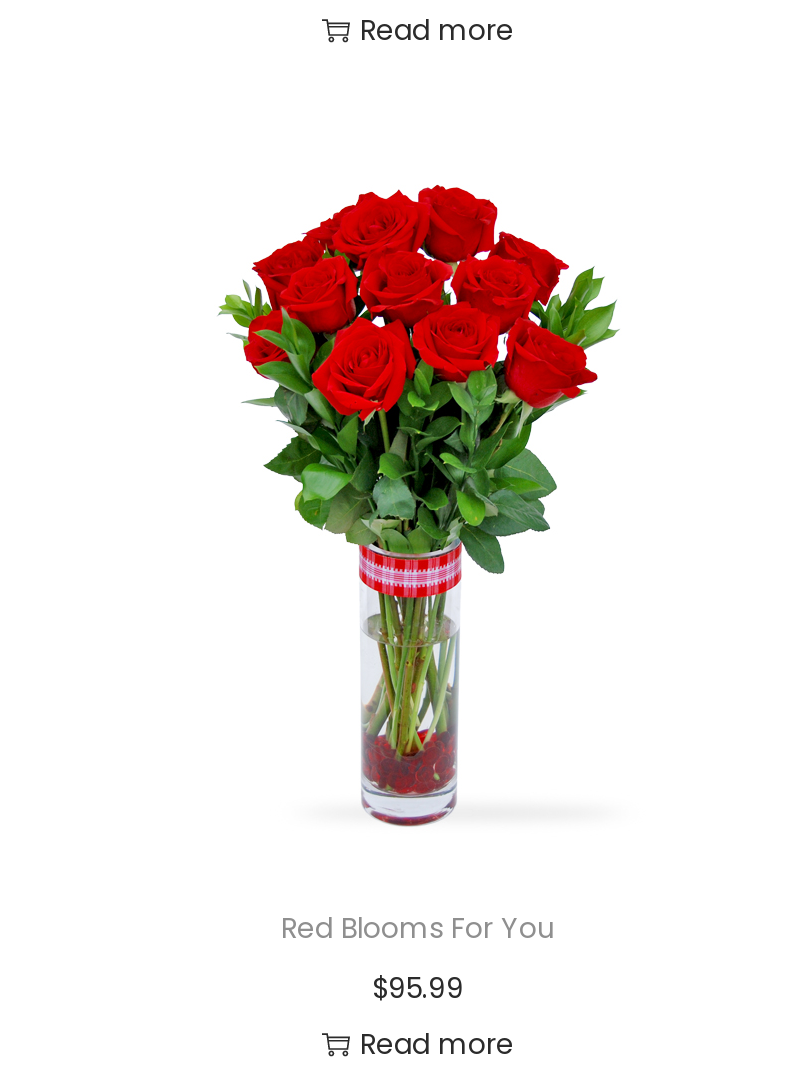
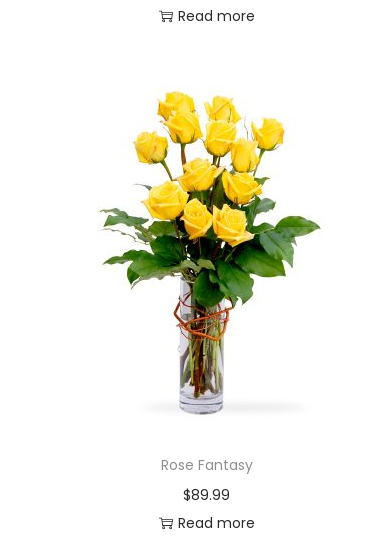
[208,180,644,826] [image] -> [100,90,321,414] [image]
[281,907,555,947] Red Blooms For You -> [161,455,253,475] Rose Fantasy
[372,967,464,1007] $95.99 -> [183,485,230,505] $89.99

